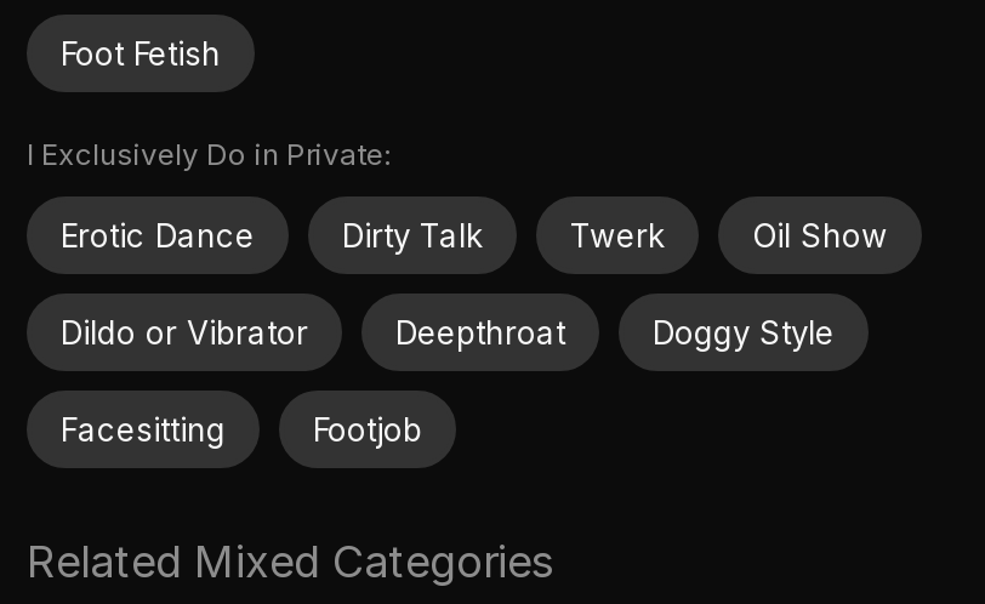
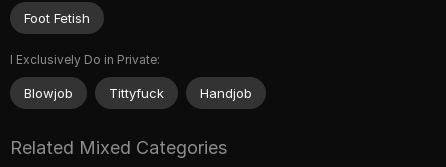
[61,215,888,448] Erotic Dance | Dirty Talk | Twerk | Oil Show | Dildo or Vibrator | Deepthroat | Doggy Style | Facesitting | Footjob -> [24,85,252,101] Blowjob | Tittyfuck | Handjob

